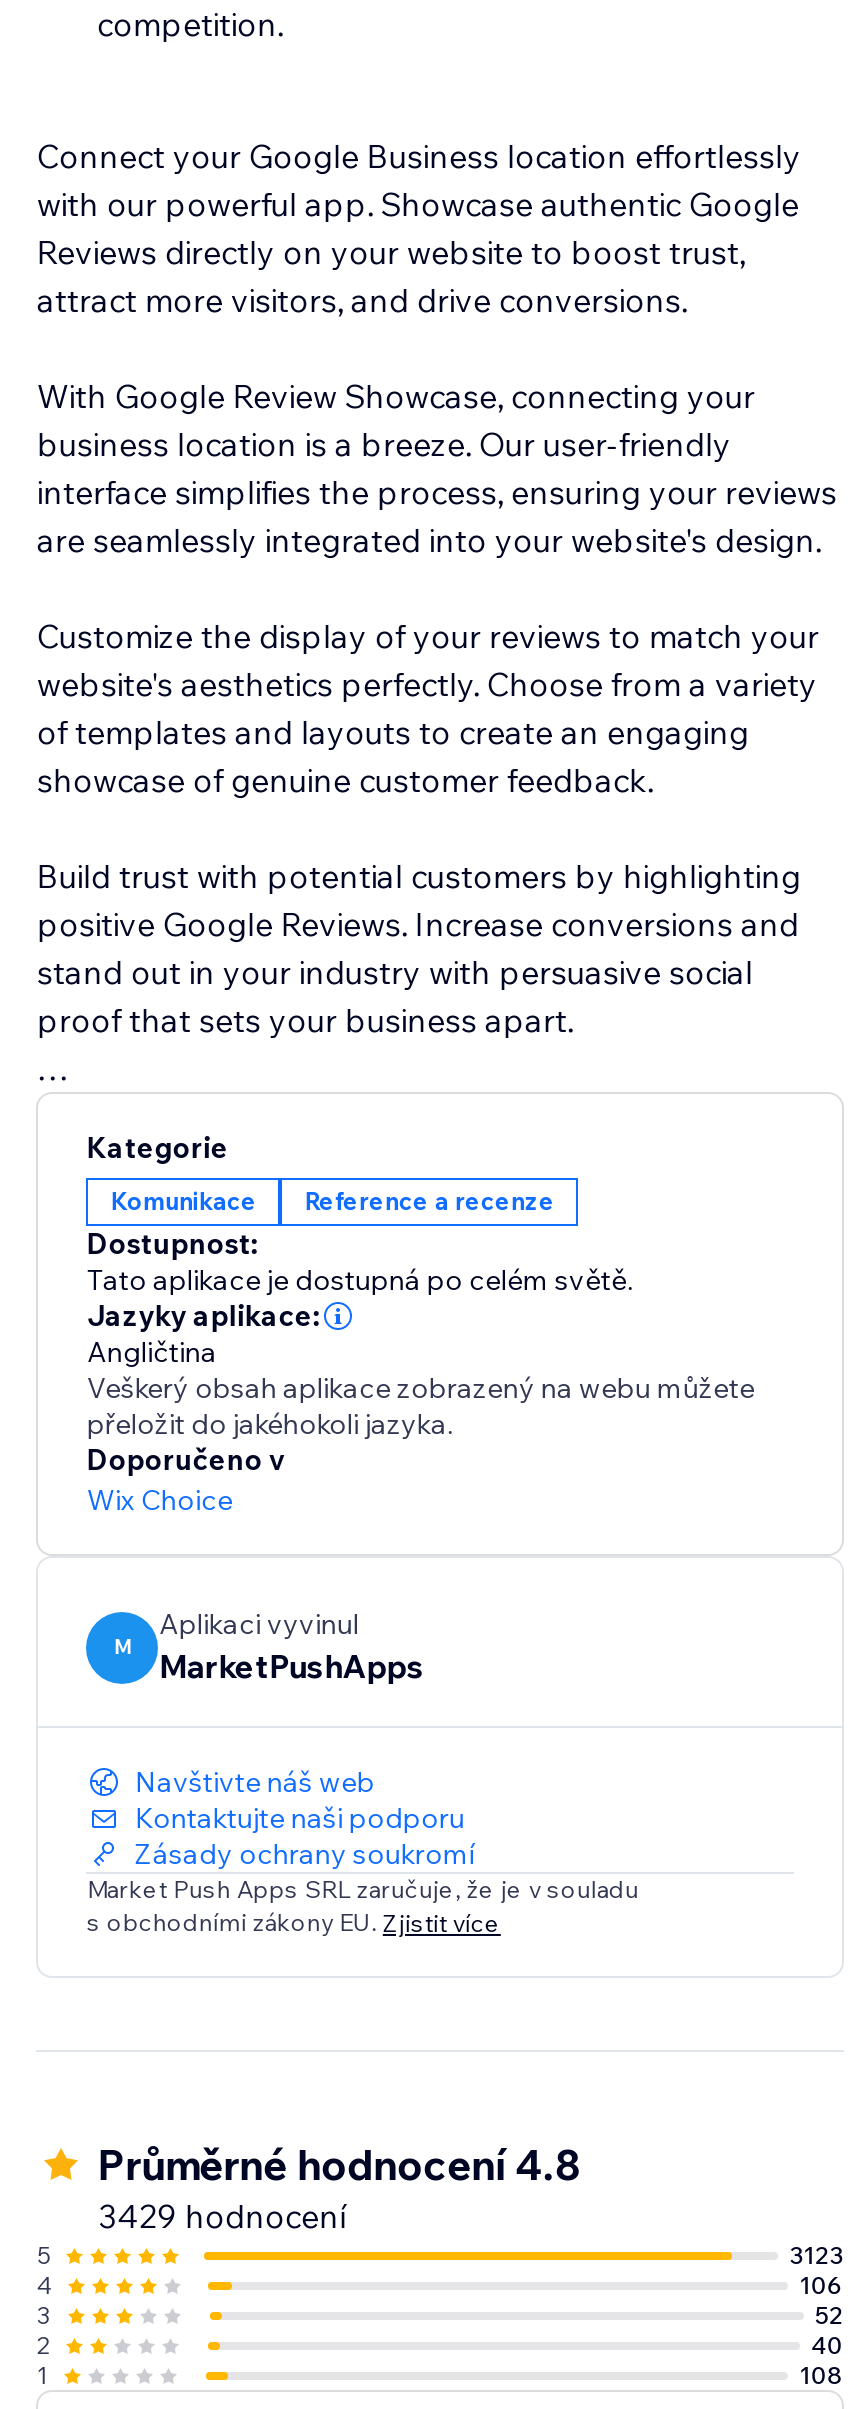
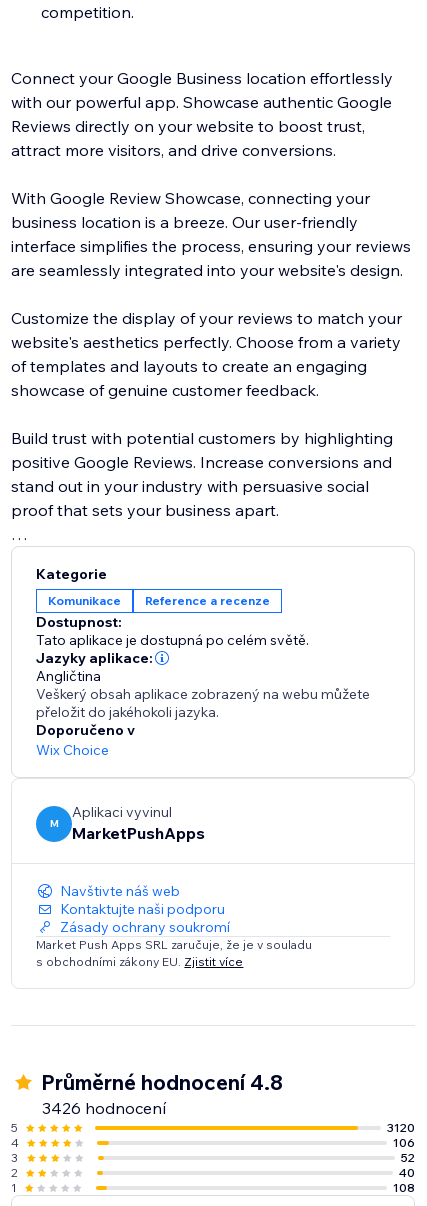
[99,2196,347,2236] 3429 hodnocení -> [42,1098,166,1118] 3426 hodnocení
[789,2240,843,2270] 3123 -> [387,1120,415,1135] 3120

